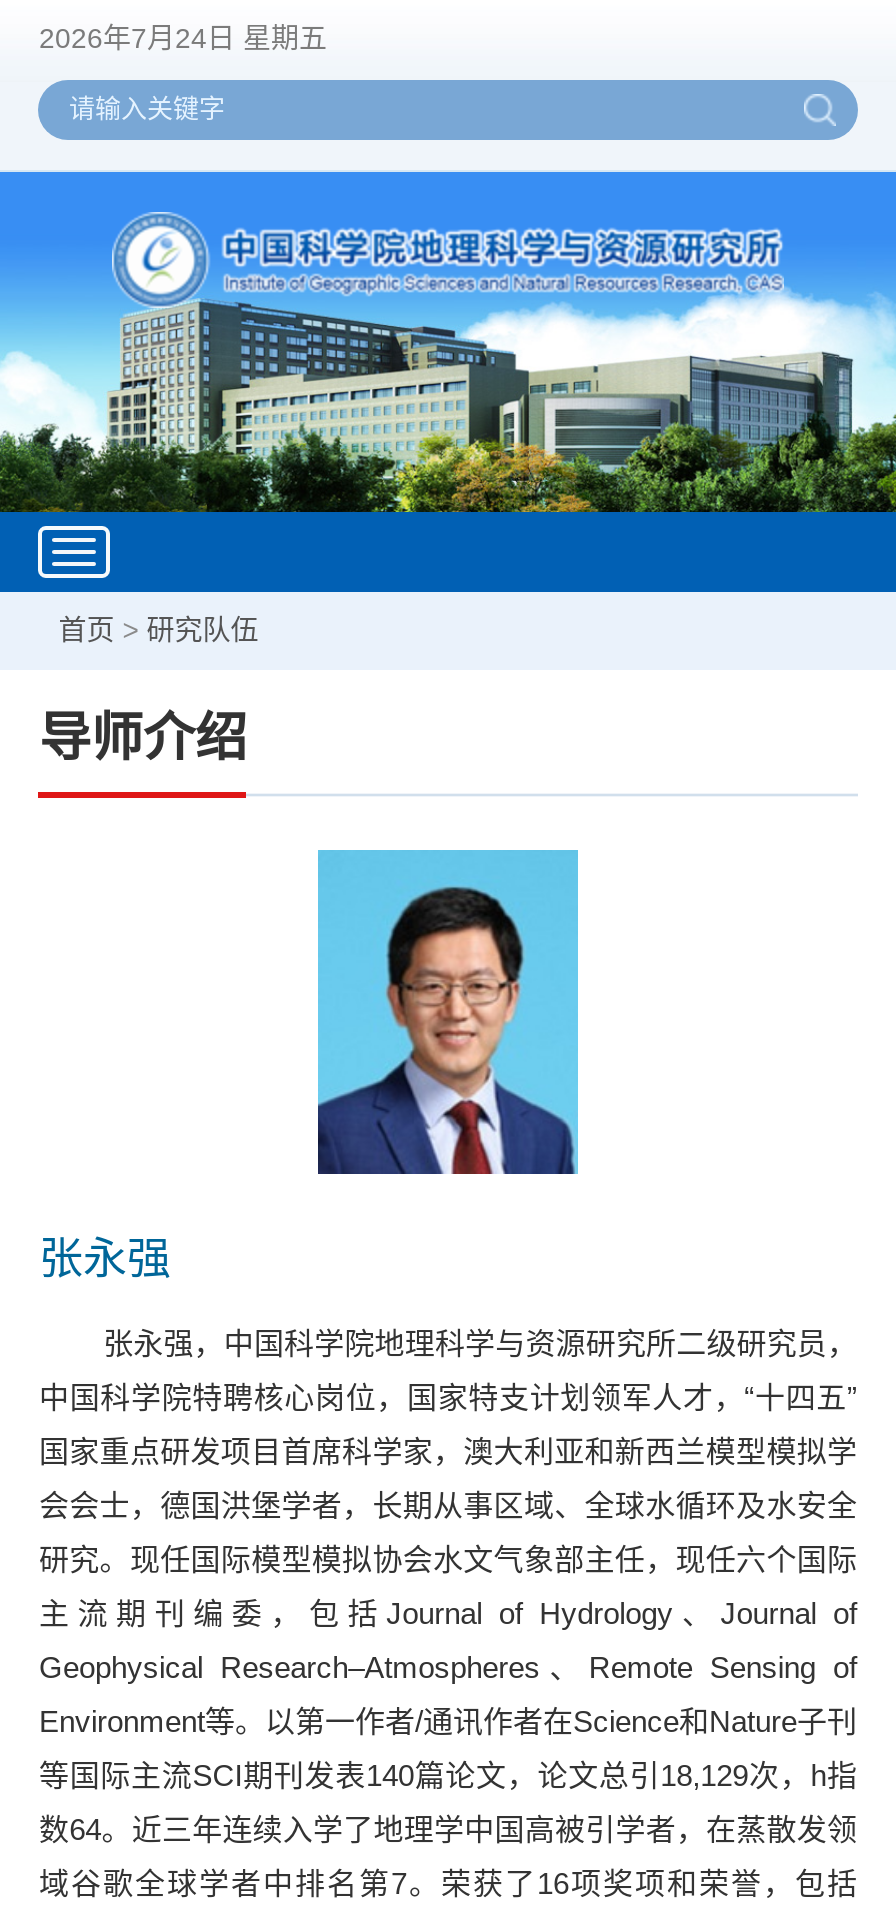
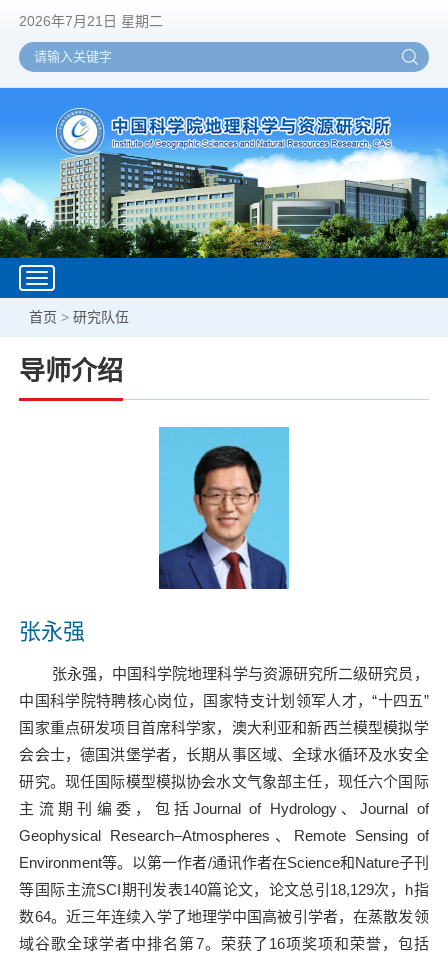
[39,22,327,54] 2026年7月24日 星期五 -> [19,13,163,29] 2026年7月21日 星期二

